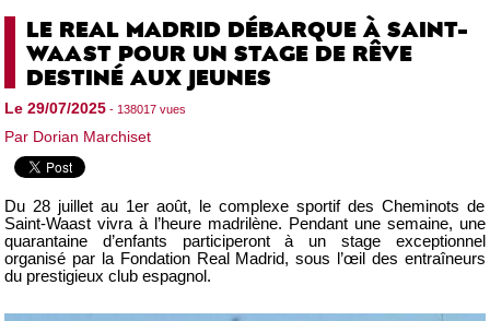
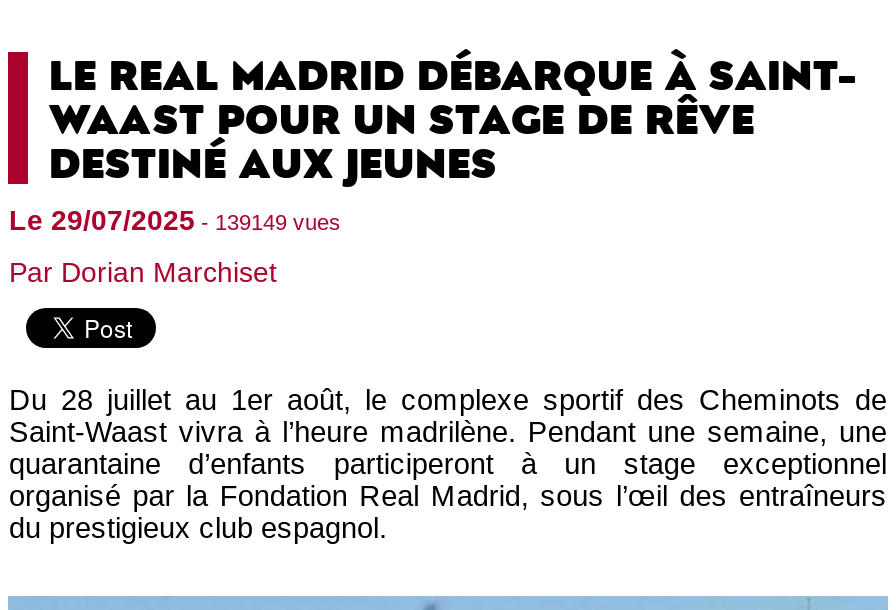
[5,99,186,116] Le 29/07/2025 - 138017 vues -> [9,203,341,235] Le 29/07/2025 - 139149 vues

